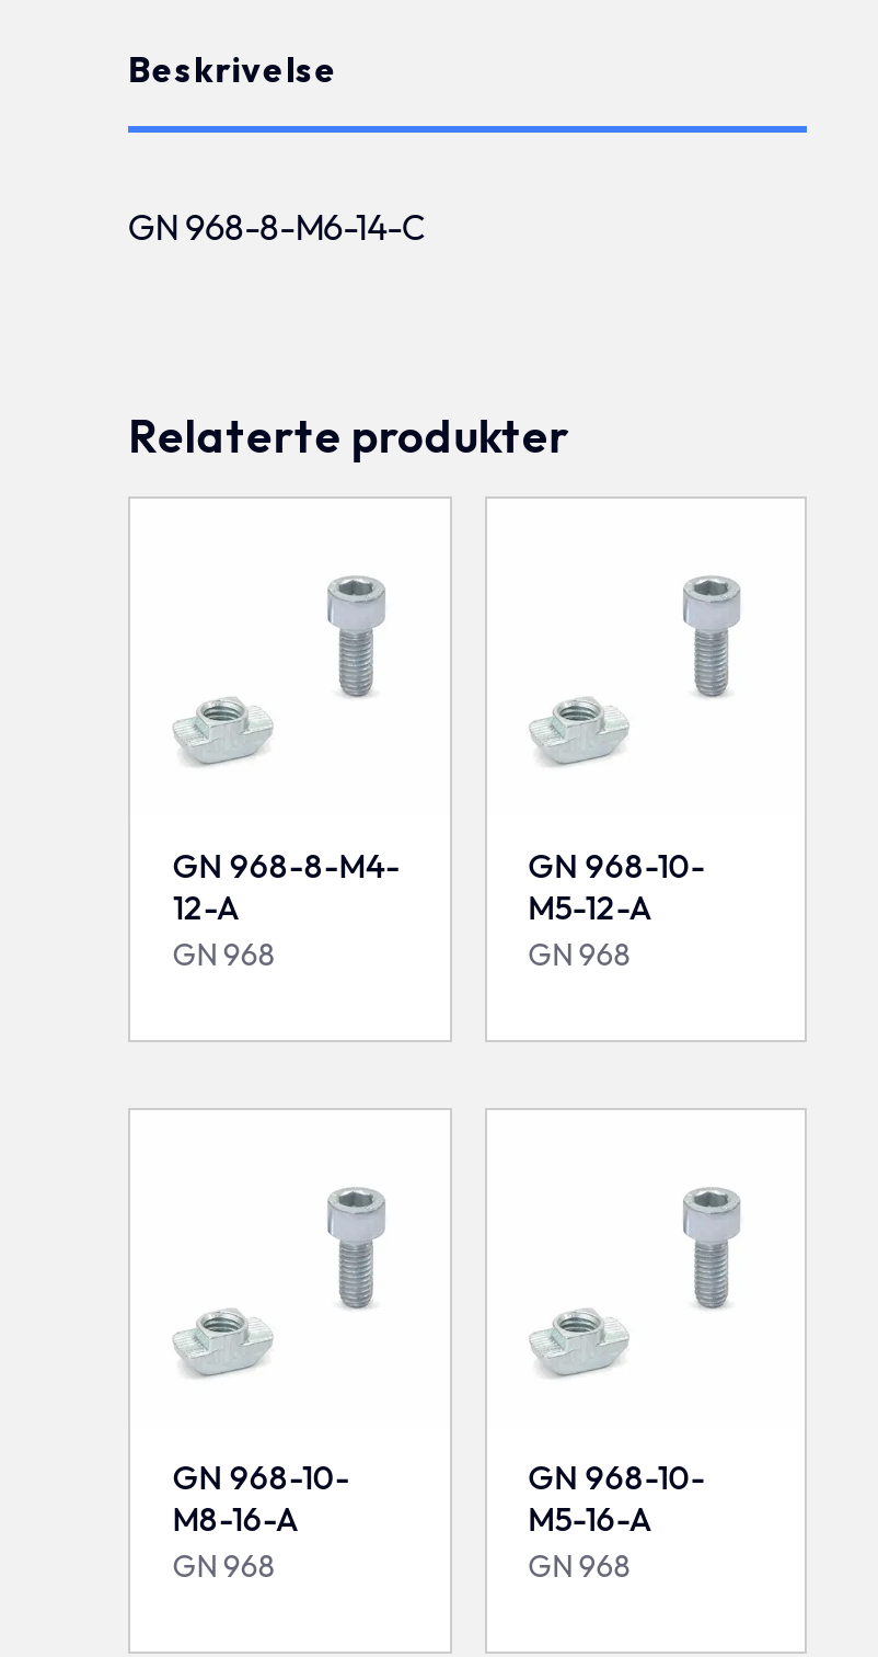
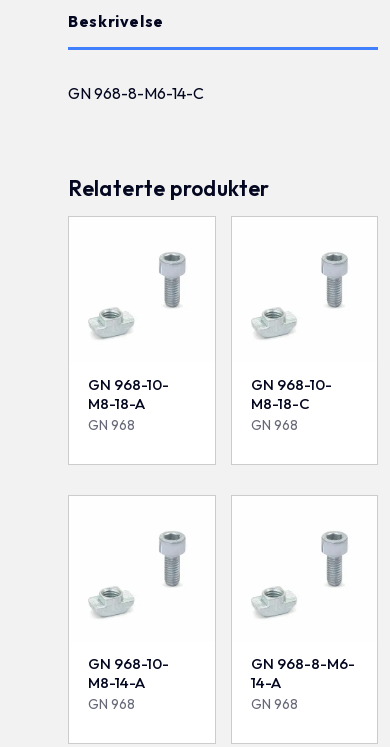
[173,845,400,928] GN 968-8-M4- | 12-A -> [88,375,169,413] GN 968-10- | M8-18-A
[528,886,651,928] M5-12-A -> [251,394,310,413] M8-18-C
[528,1457,705,1540] GN 968-10- | M5-16-A -> [251,654,355,692] GN 968-8-M6- | 14-A
[173,1498,298,1540] M8-16-A -> [88,673,145,692] M8-14-A

